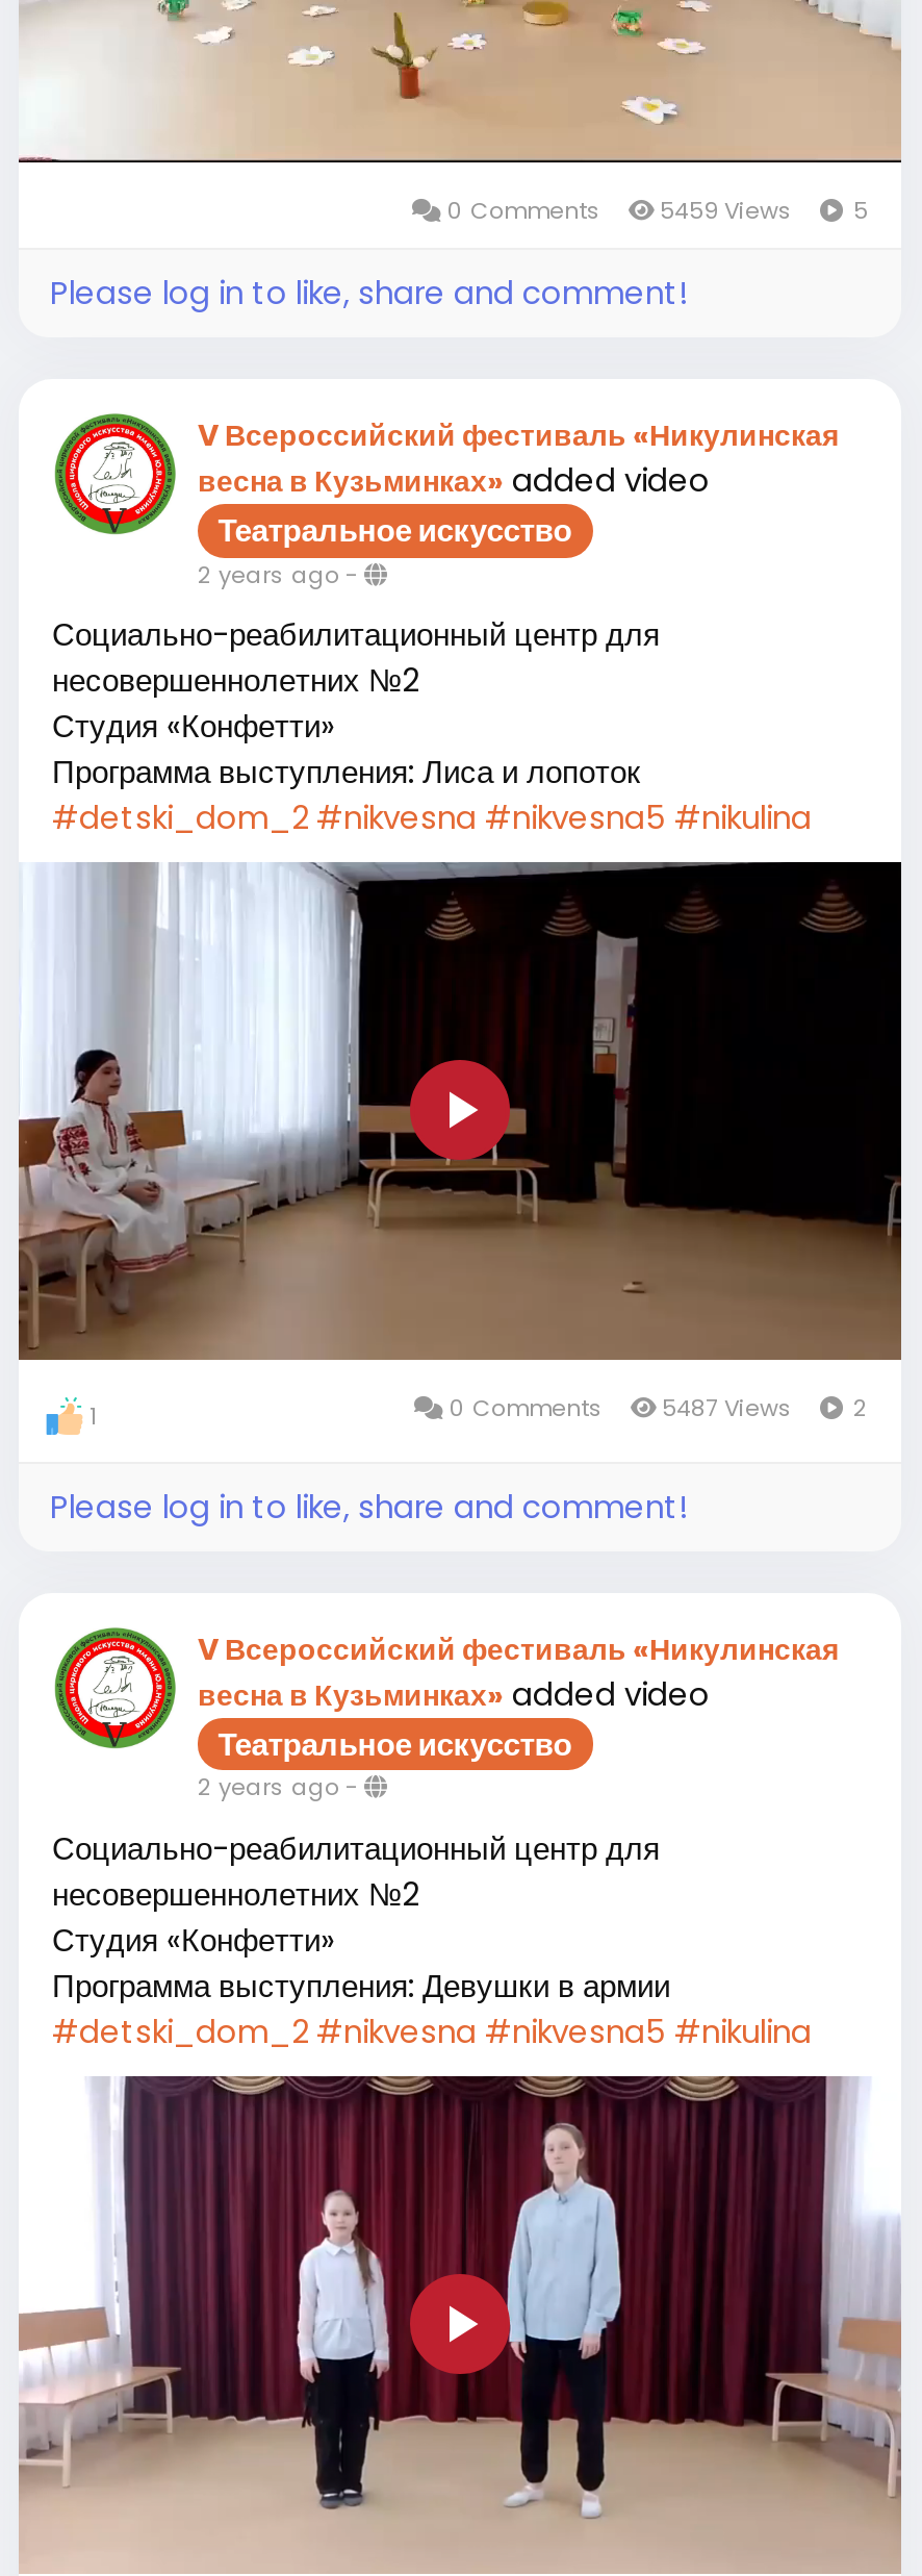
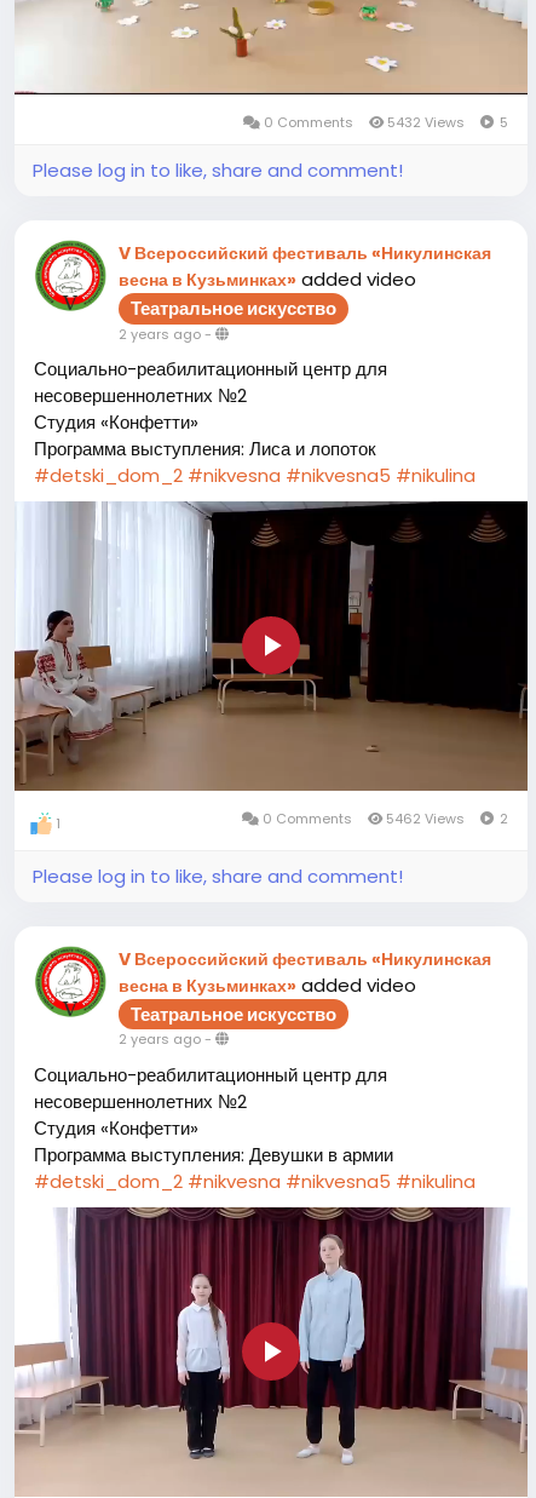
[441,194,868,227] 0 Comments 5459 Views 5 -> [260,113,508,132] 0 Comments 5432 Views 5
[443,1391,868,1424] 0 Comments 5487 Views 2 -> [259,809,508,828] 0 Comments 5462 Views 2

